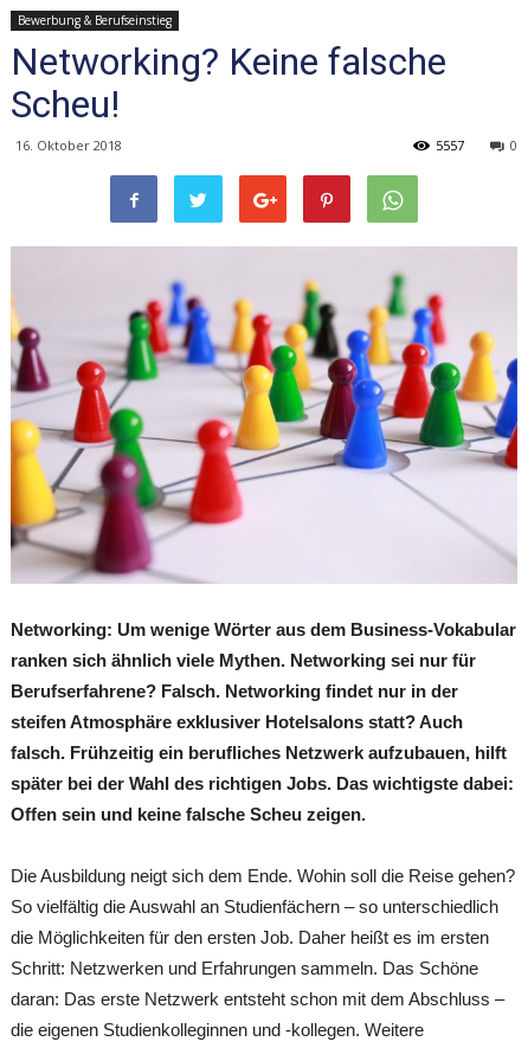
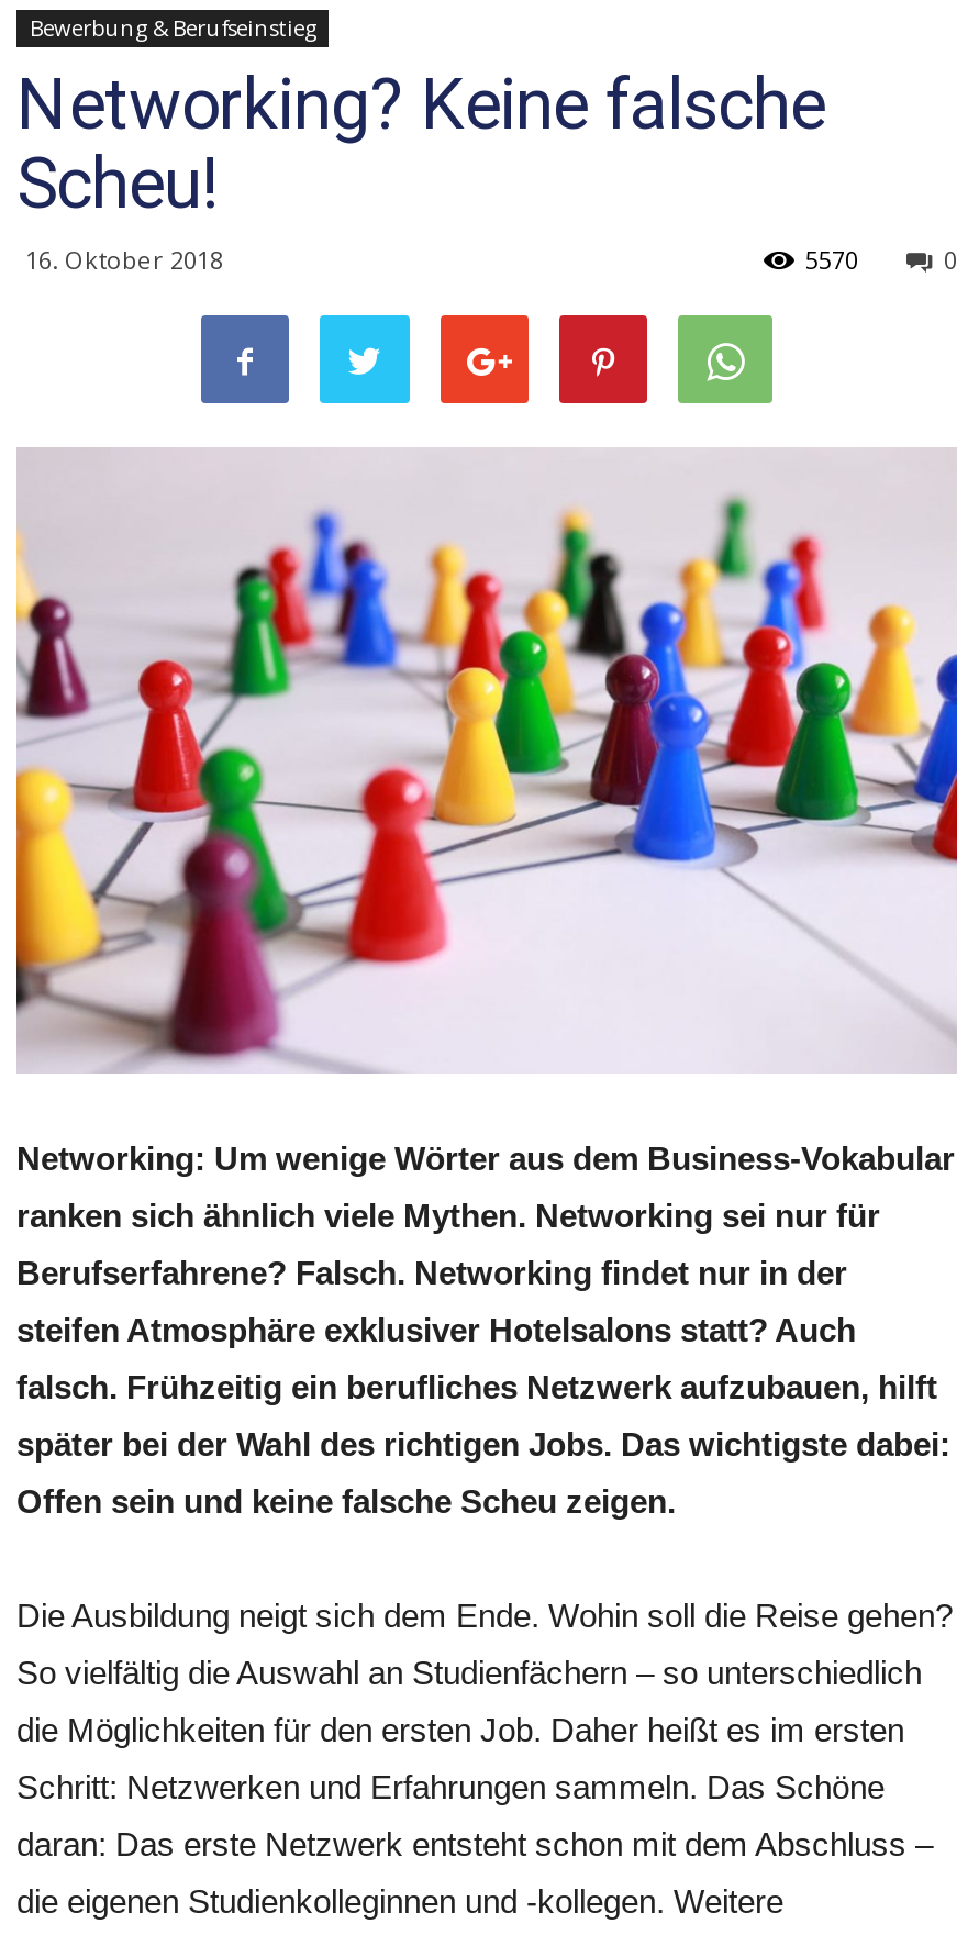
[436,136,464,154] 5557 -> [805,243,858,276] 5570

